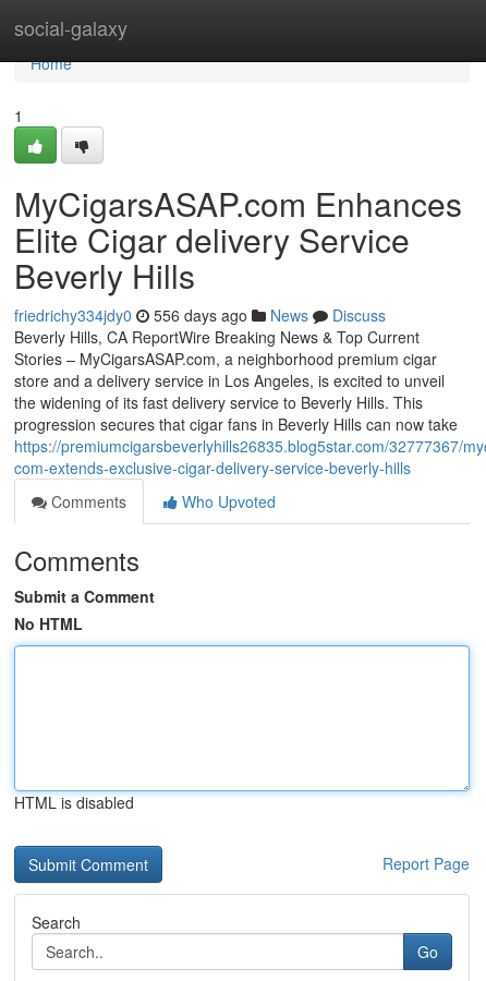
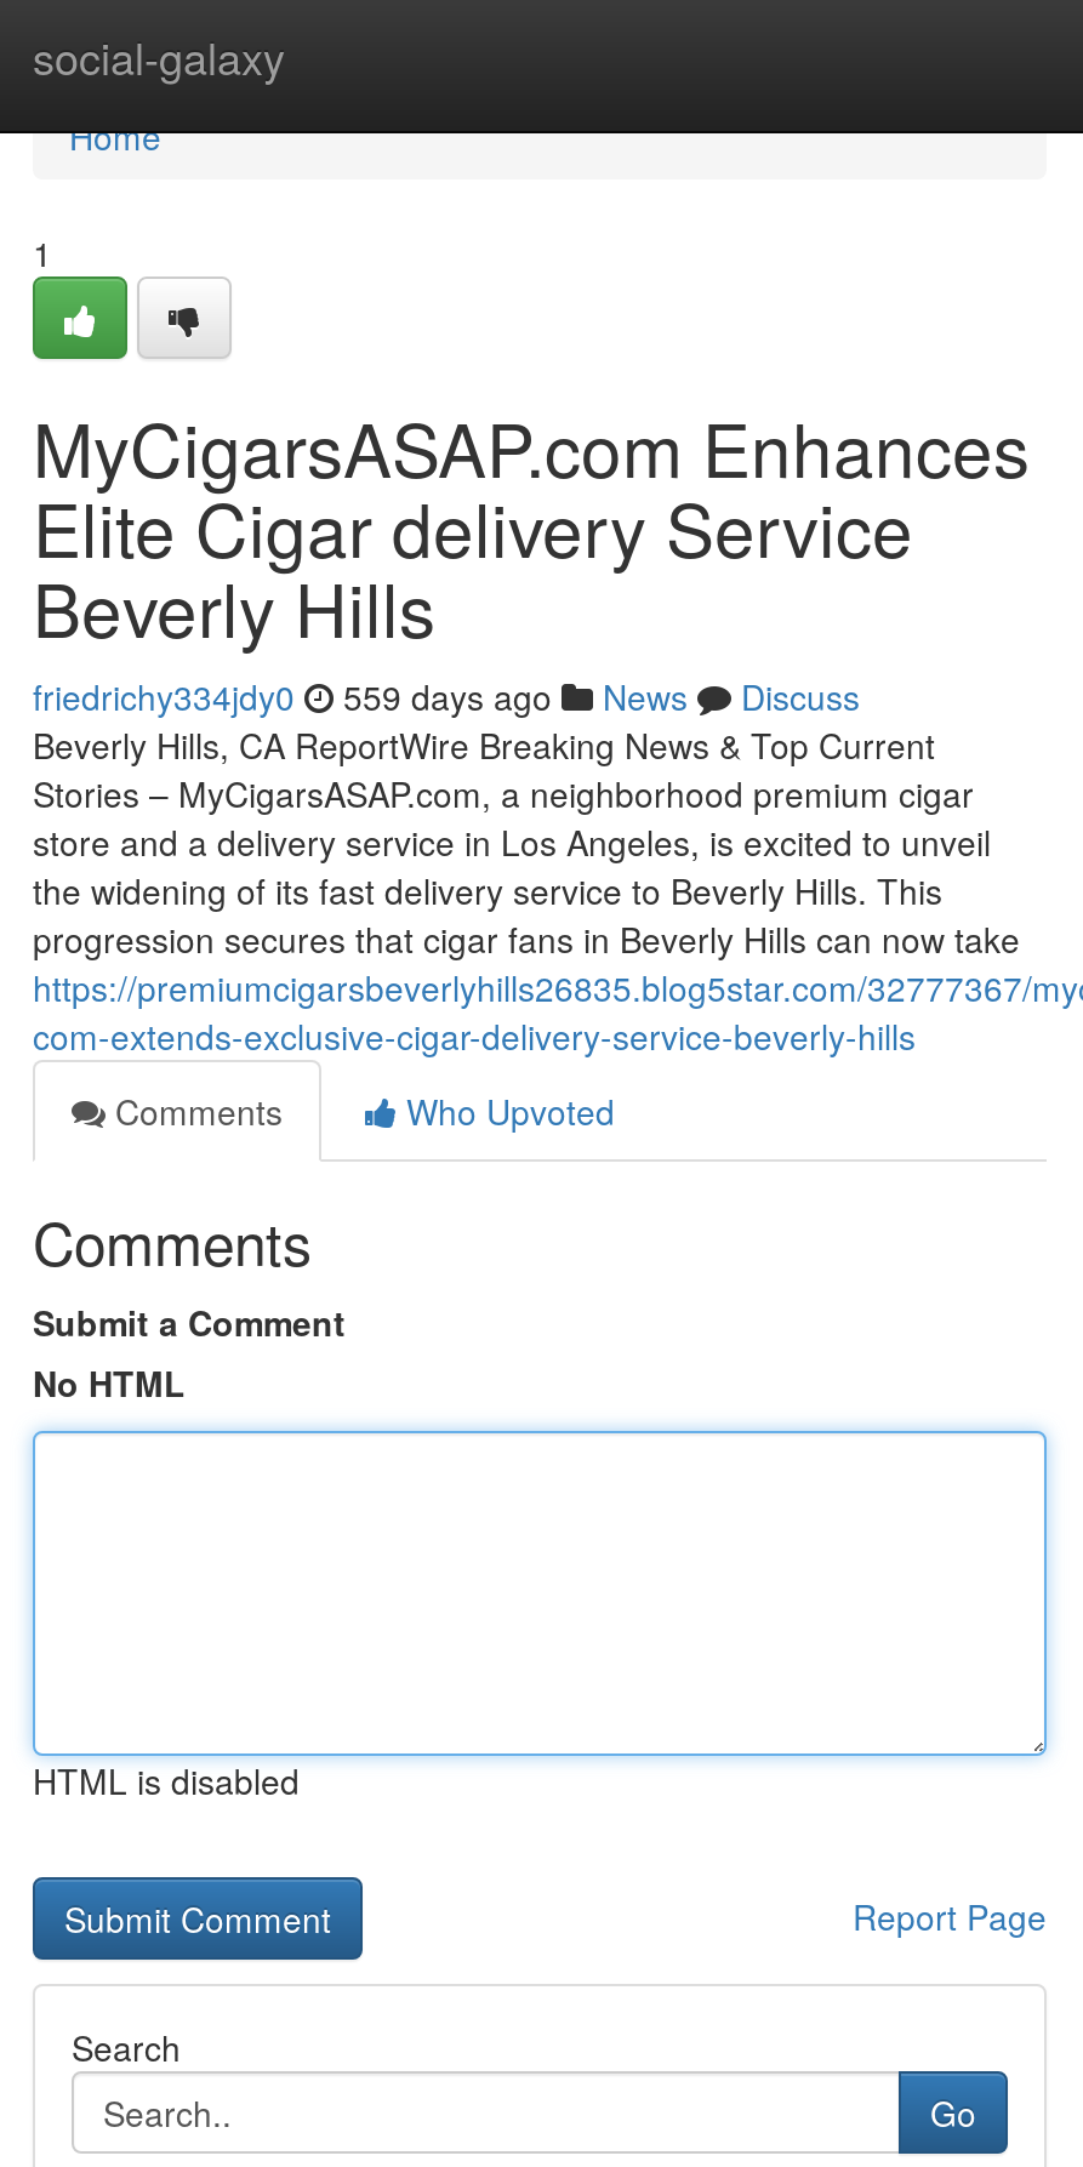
[14,304,386,326] friedrichy334jdy0 556 days ago News Discuss -> [33,672,860,720] friedrichy334jdy0 559 days ago News Discuss

